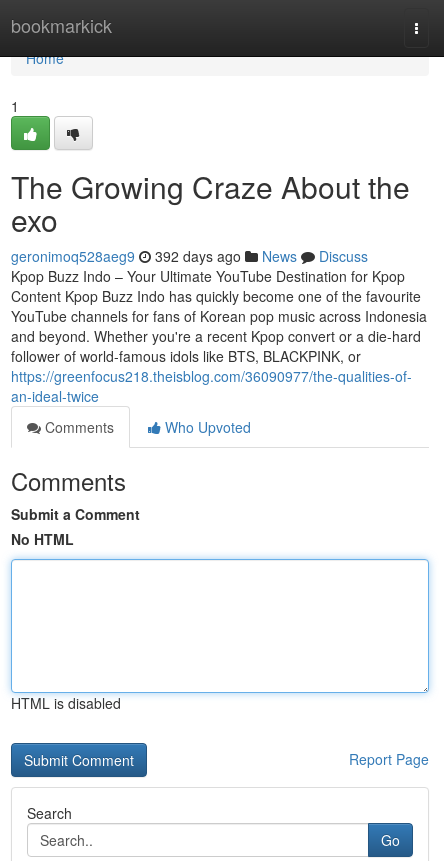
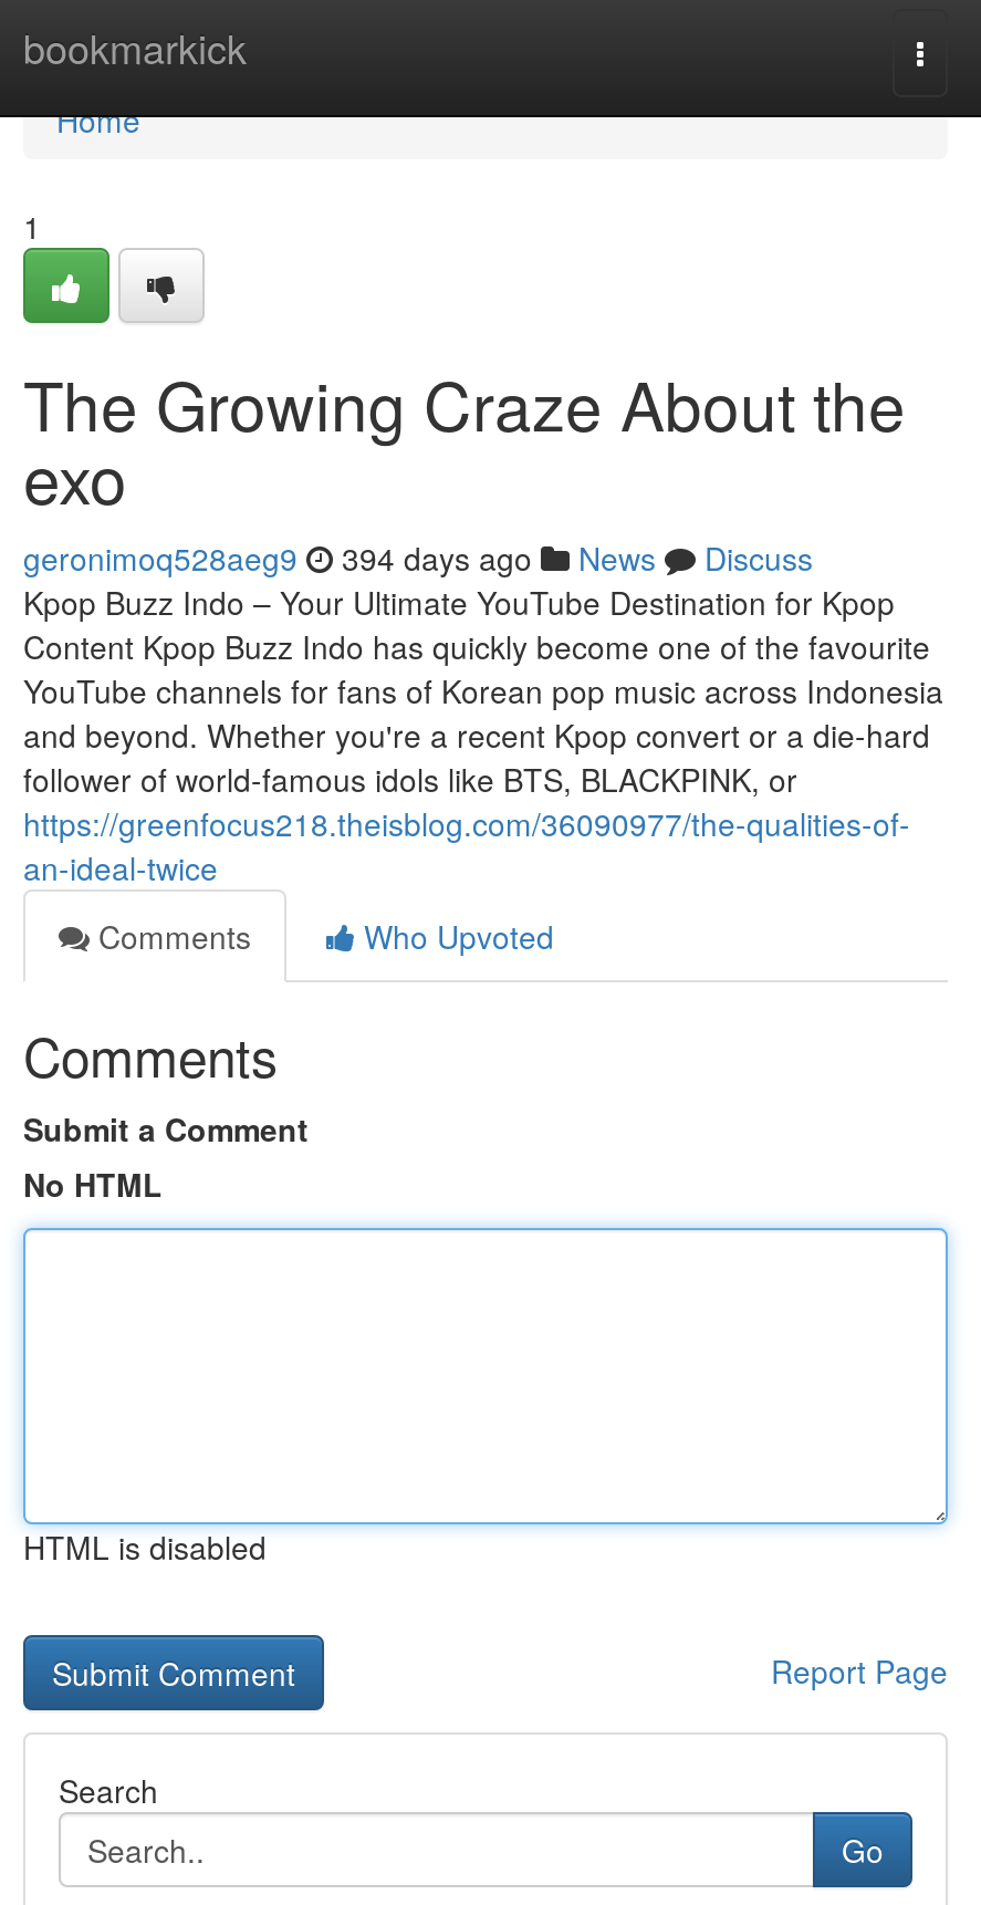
[11,246,368,266] geronimoq528aeg9 392 days ago News Discuss -> [23,535,813,580] geronimoq528aeg9 394 days ago News Discuss

